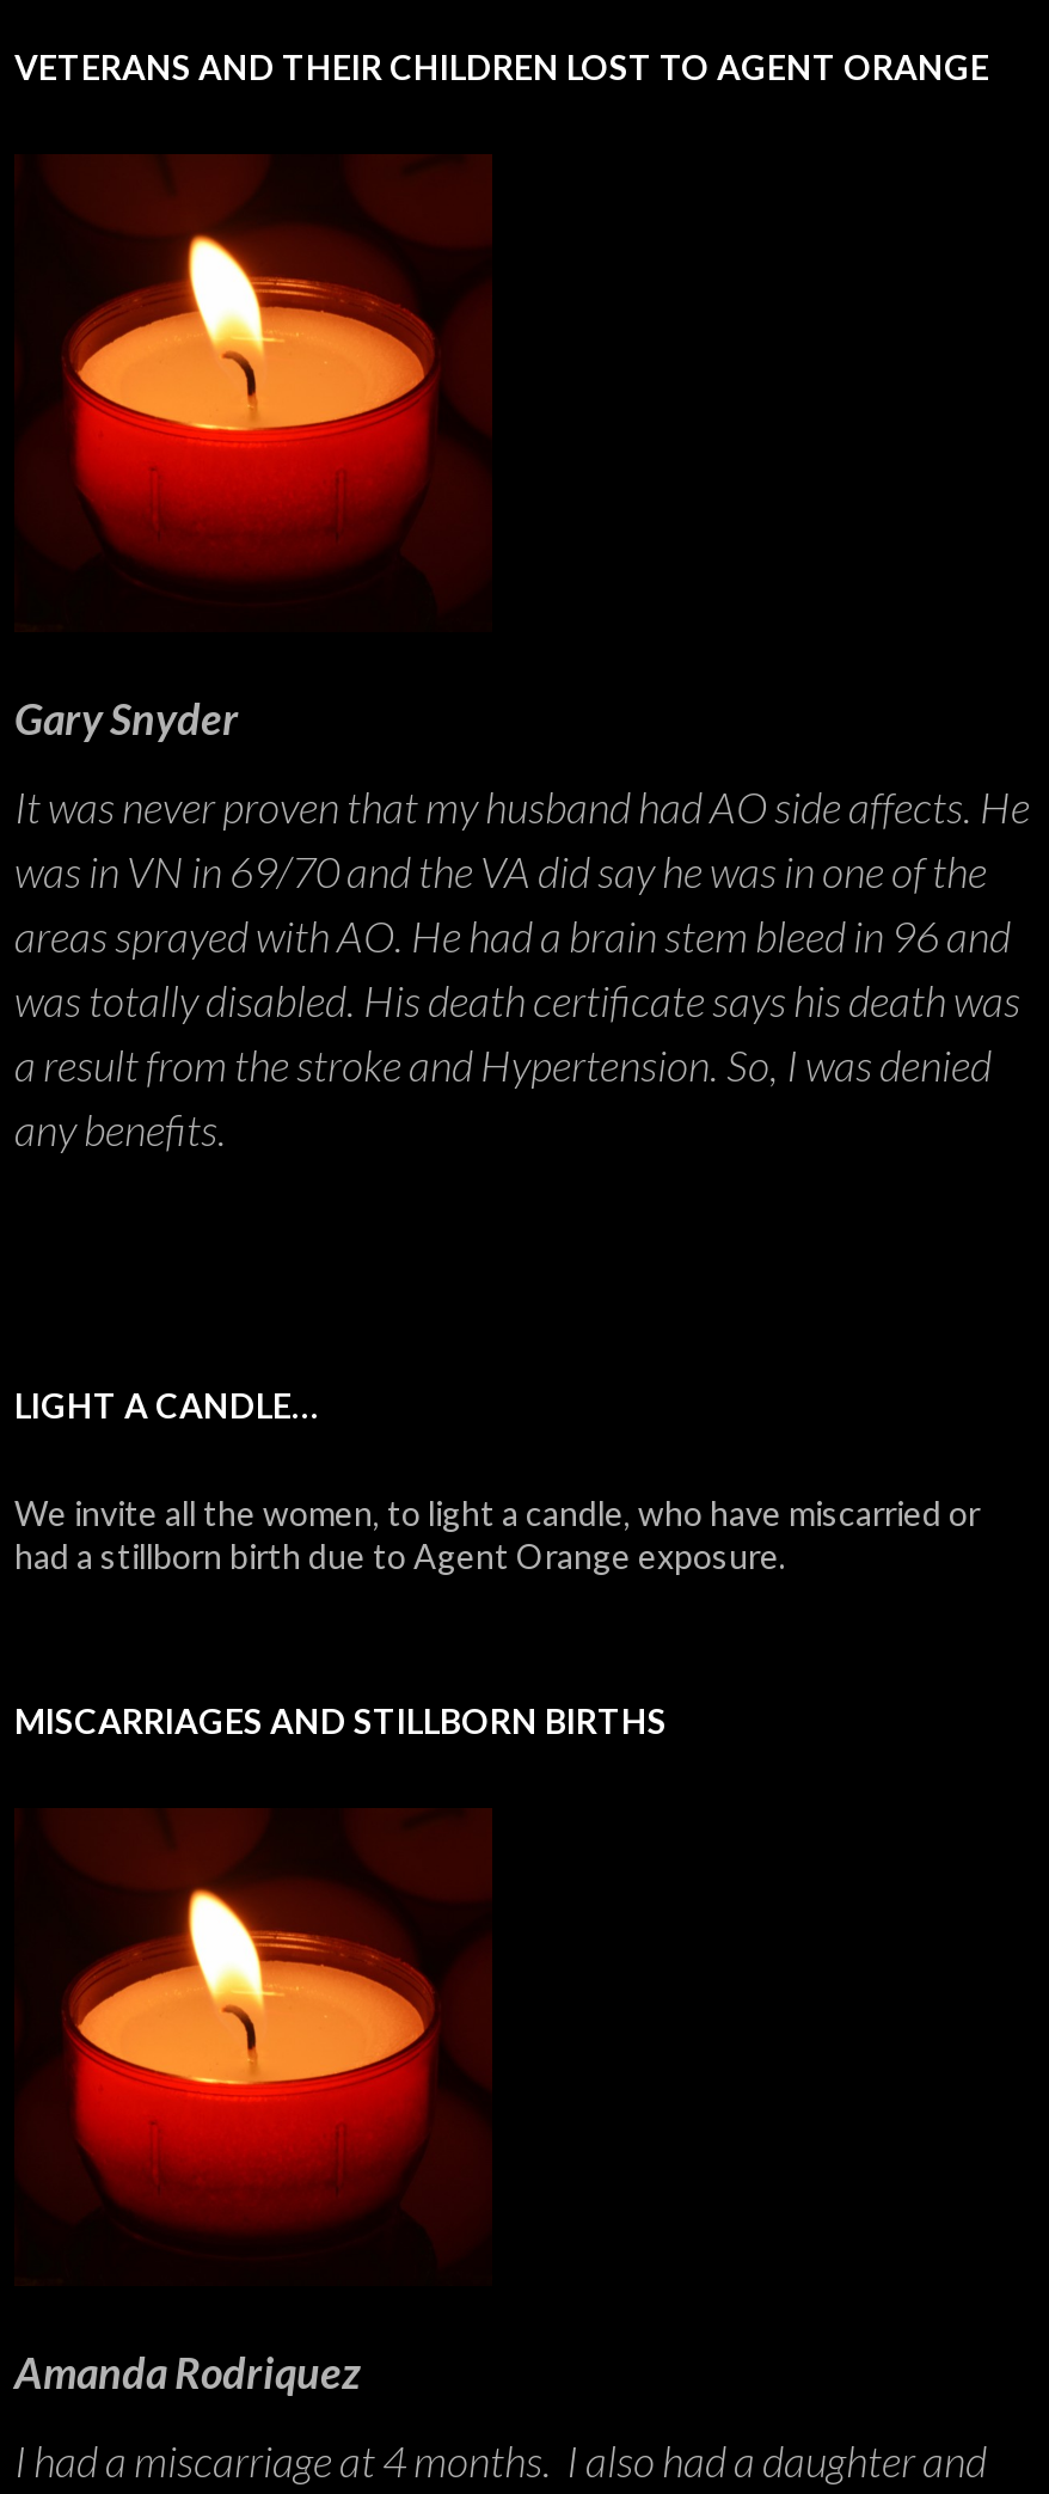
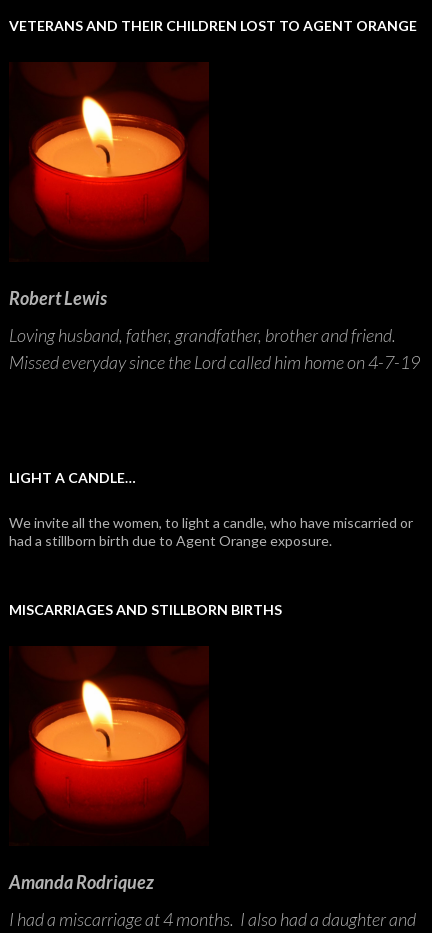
[14,692,239,745] Gary Snyder -> [9,287,107,309] Robert Lewis
[14,781,1030,1156] It was never proven that my husband had AO side affects. He | was in VN in 69/70 and the VA did say he was in one of the | areas sprayed with AO. He had a brain stem bleed in 96 and | was totally disabled. His death certificate says his death was | a result from the stroke and Hypertension. So, I was denied | any benefits. -> [9,324,420,373] Loving husband, father, grandfather, brother and friend. | Missed everyday since the Lord called him home on 4-7-19

